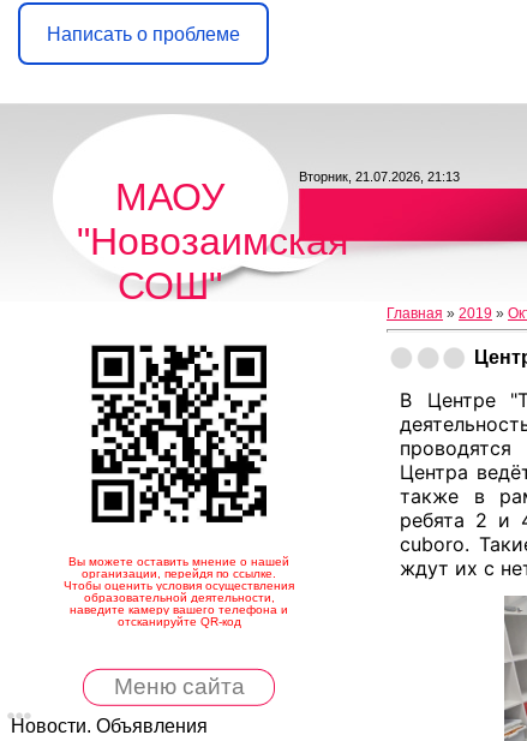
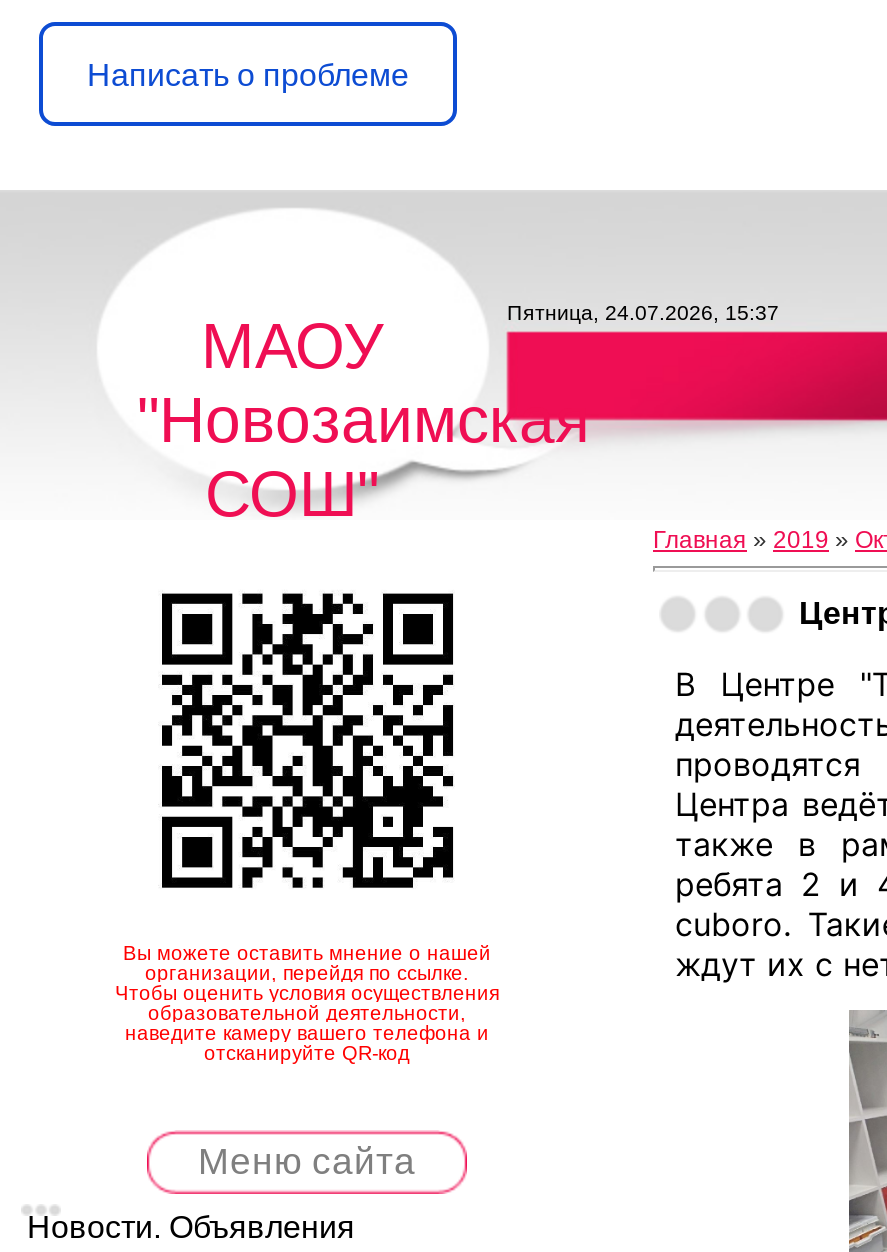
[299,169,460,184] Вторник, 21.07.2026, 21:13 -> [507,300,779,324] Пятница, 24.07.2026, 15:37

